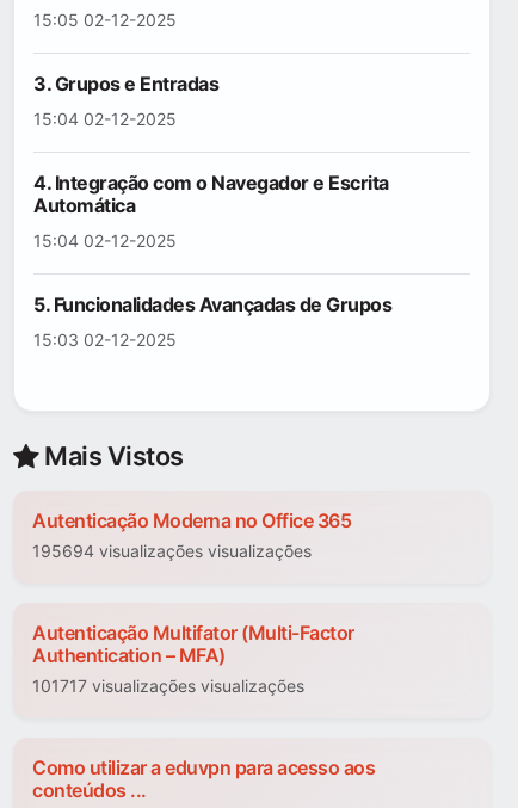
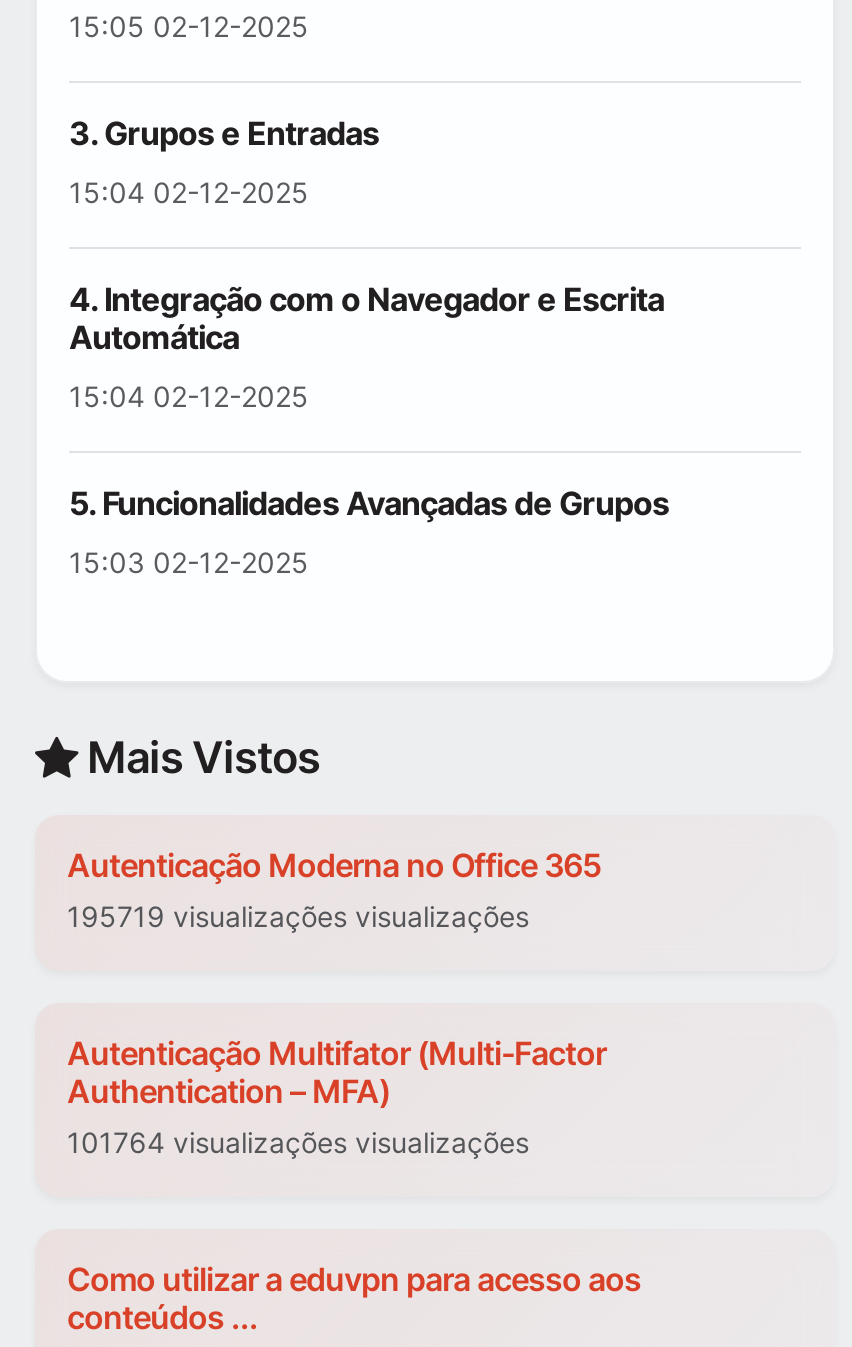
[32,541,312,562] 195694 visualizações visualizações -> [67,900,529,934] 195719 visualizações visualizações
[32,676,304,696] 101717 visualizações visualizações -> [67,1126,529,1160] 101764 visualizações visualizações

